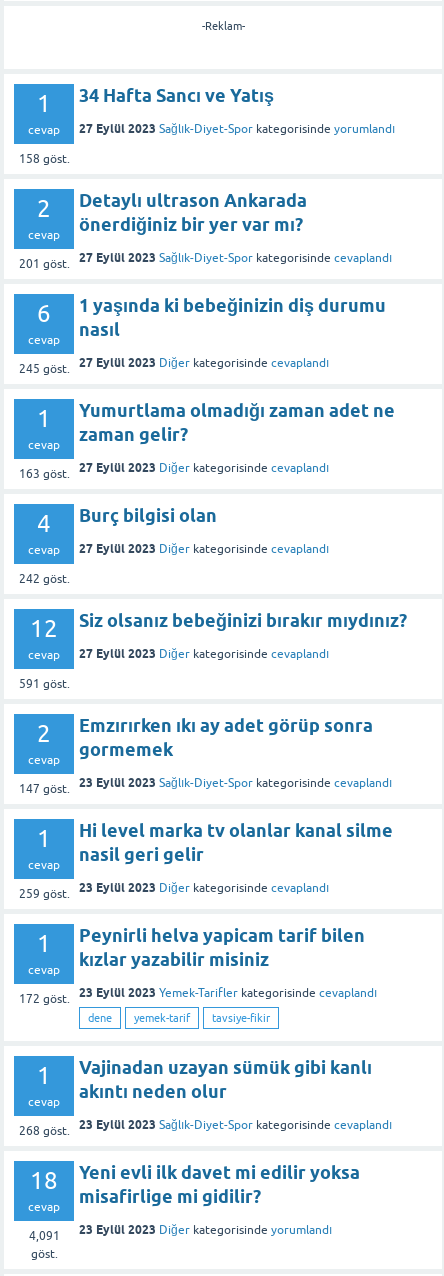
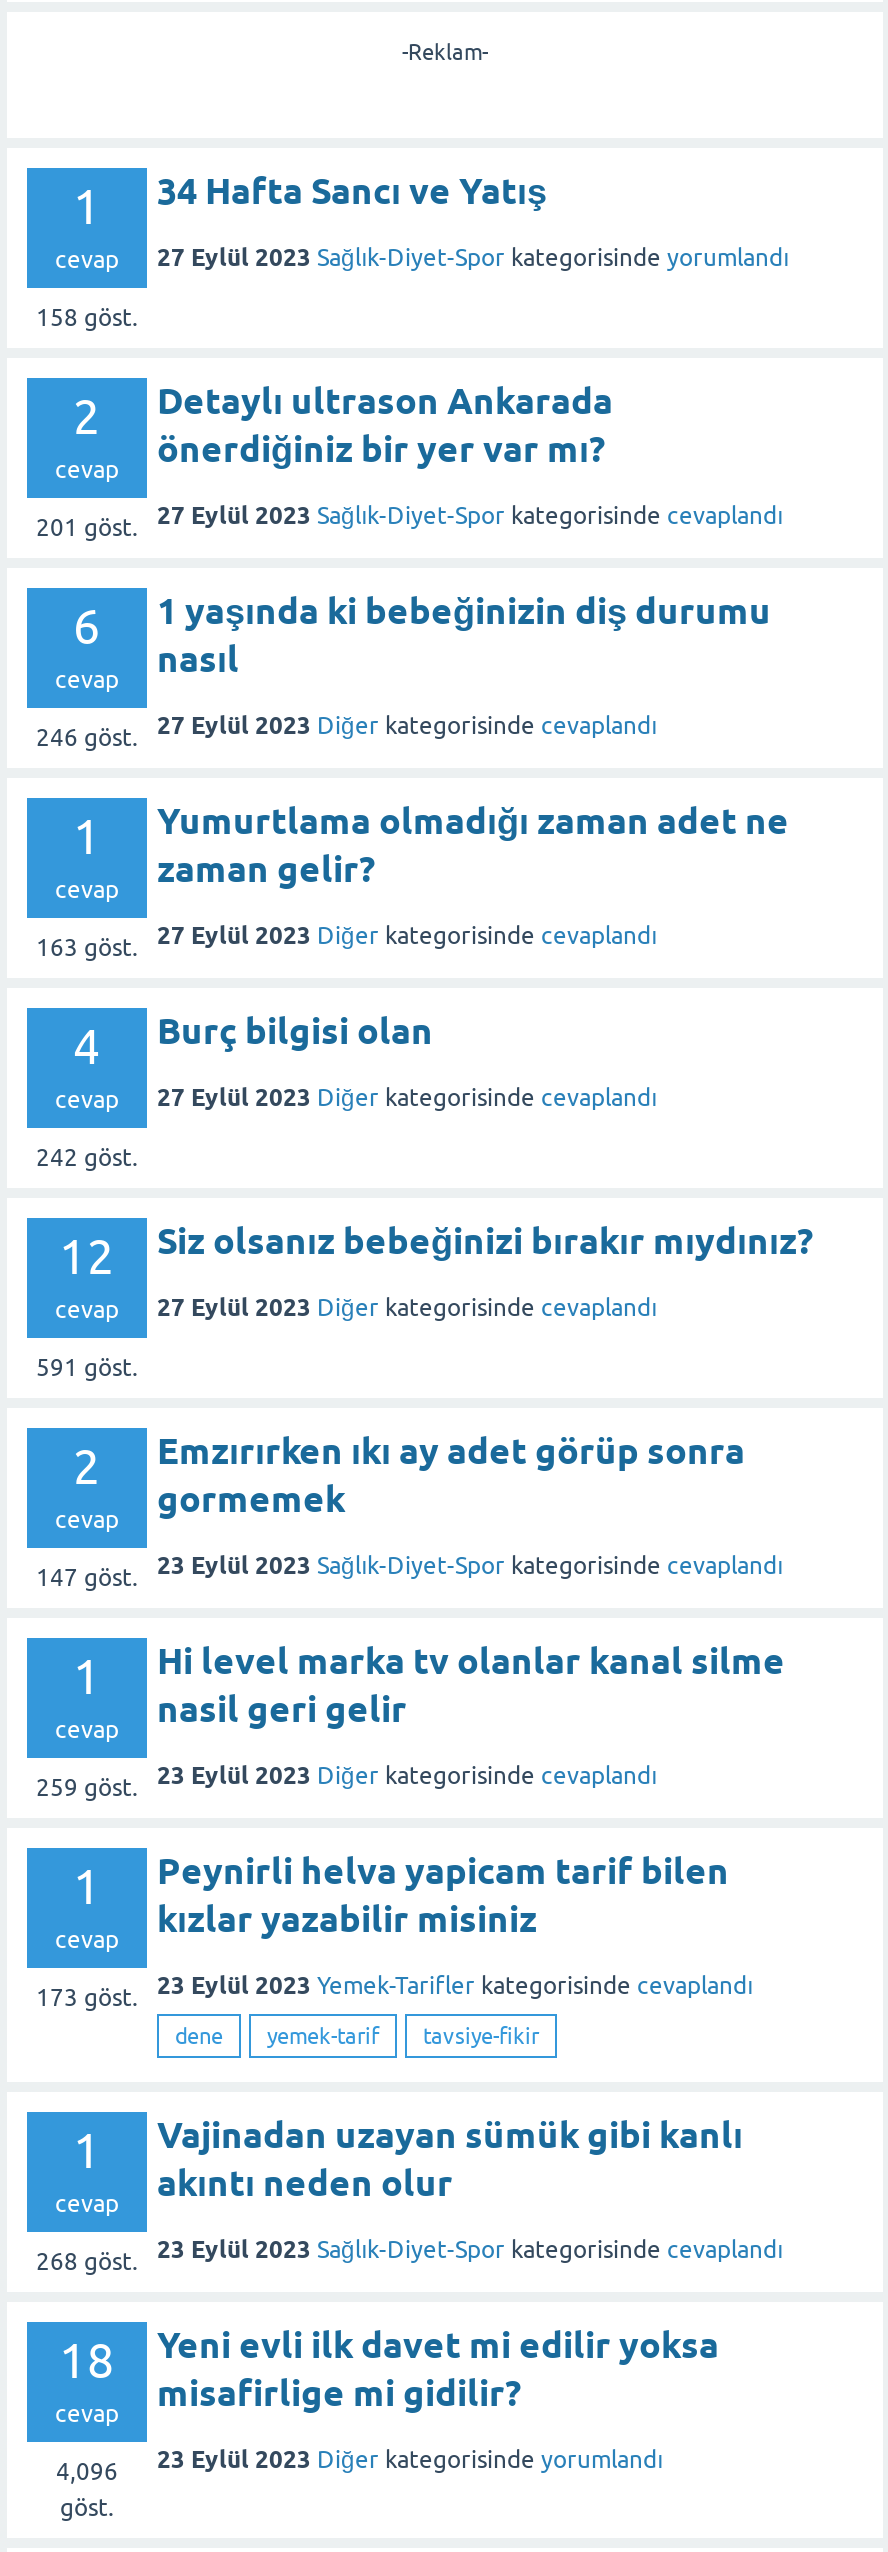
[18,355,329,376] 245 göst. 27 Eylül 2023 Diğer kategorisinde cevaplandı -> [36,710,657,752] 246 göst. 27 Eylül 2023 Diğer kategorisinde cevaplandı
[18,985,377,1006] 172 göst. 23 Eylül 2023 Yemek-Tarifler kategorisinde cevaplandı -> [36,1970,753,2012] 173 göst. 23 Eylül 2023 Yemek-Tarifler kategorisinde cevaplandı
[28,1222,332,1243] 4,091 23 Eylül 2023 Diğer kategorisinde yorumlandı -> [56,2443,663,2486] 4,096 23 Eylül 2023 Diğer kategorisinde yorumlandı

